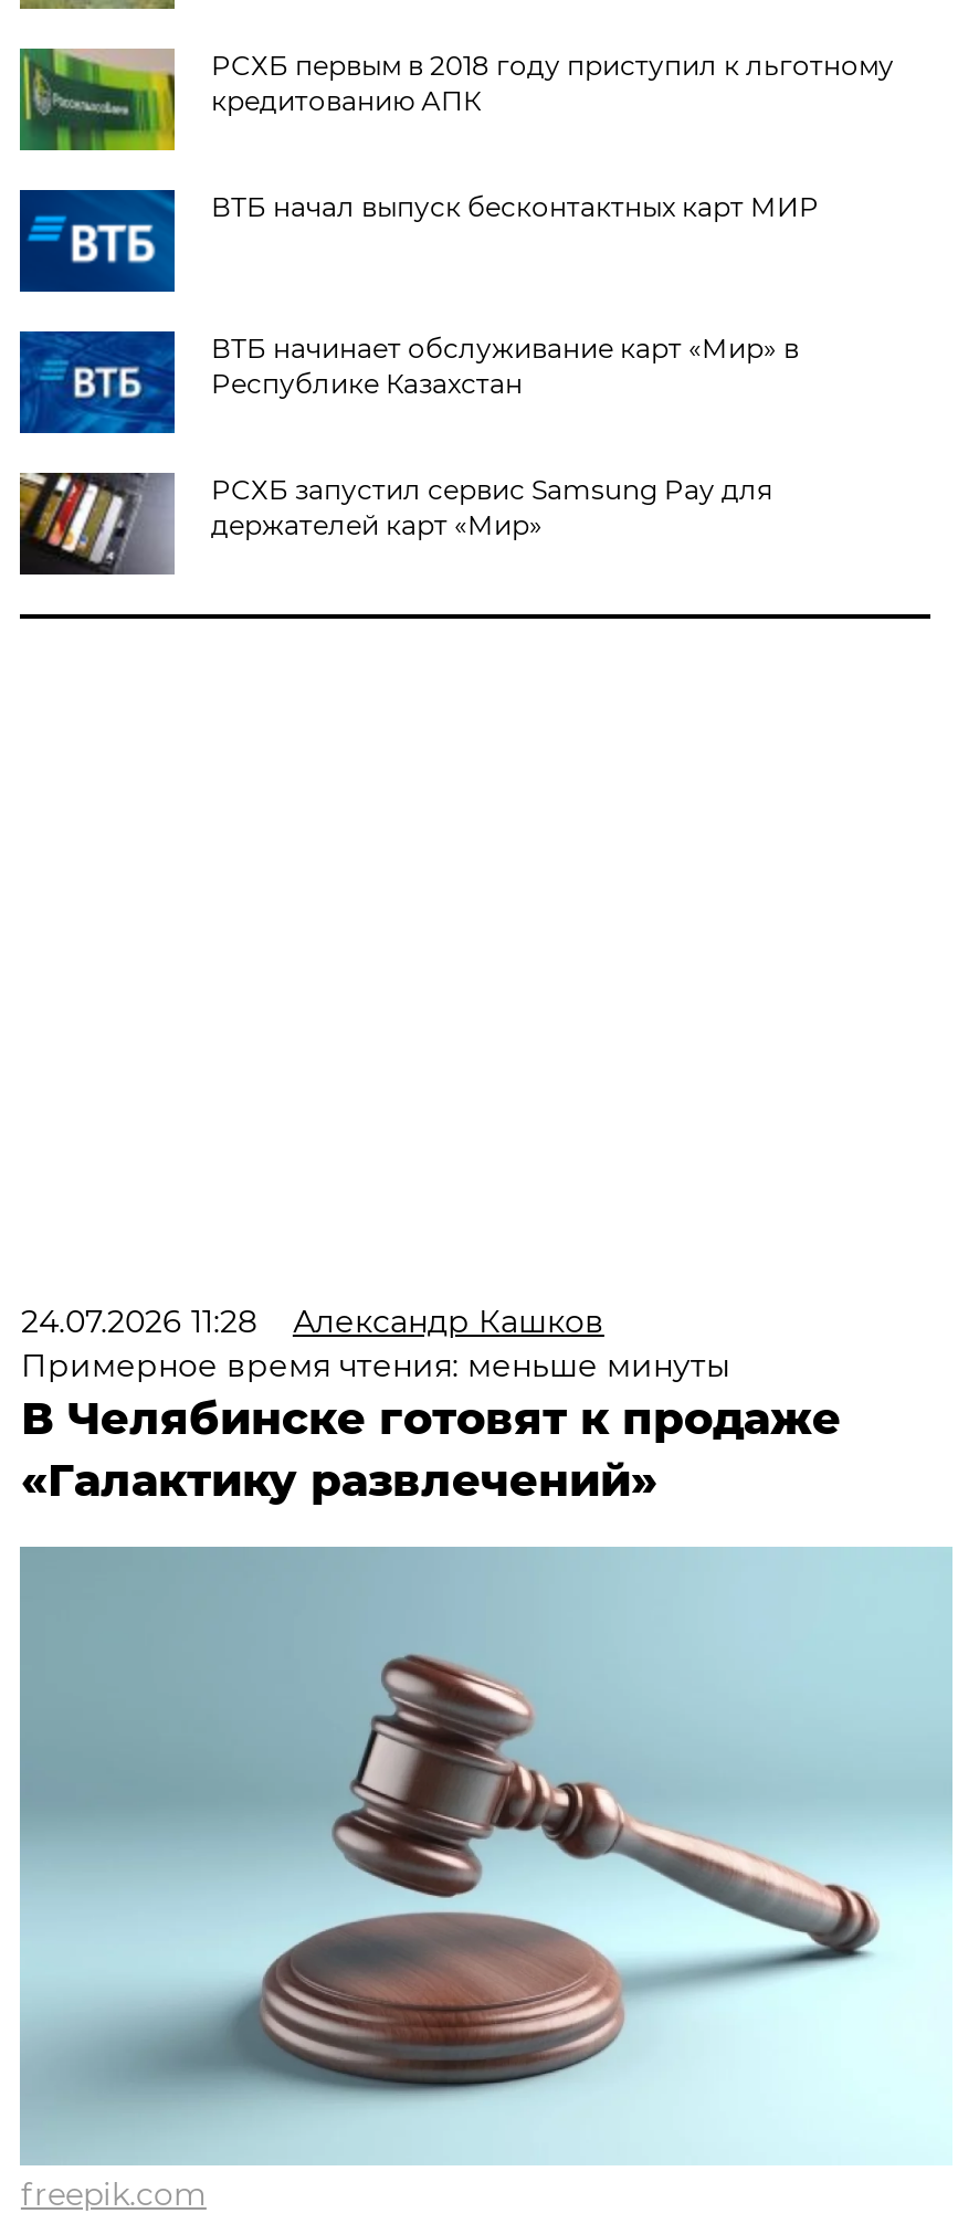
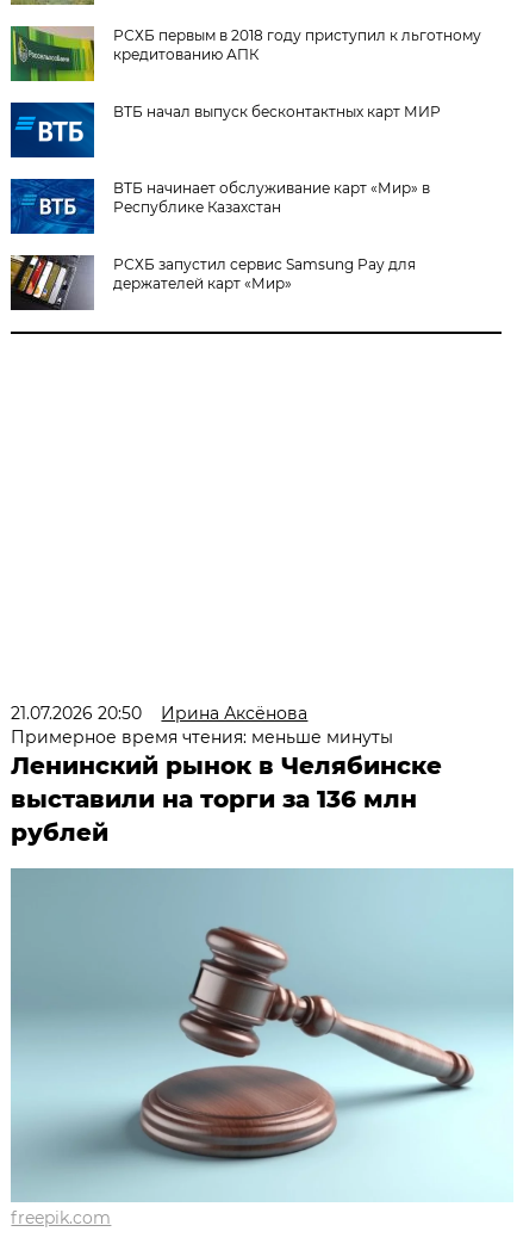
[21,1301,604,1341] 24.07.2026 11:28 | Александр Кашков -> [11,702,308,724] 21.07.2026 20:50 | Ирина Аксёнова
[21,1392,841,1507] В Челябинске готовят к продаже | «Галактику развлечений» -> [11,751,442,847] Ленинский рынок в Челябинске | выставили на торги за 136 млн | рублей

